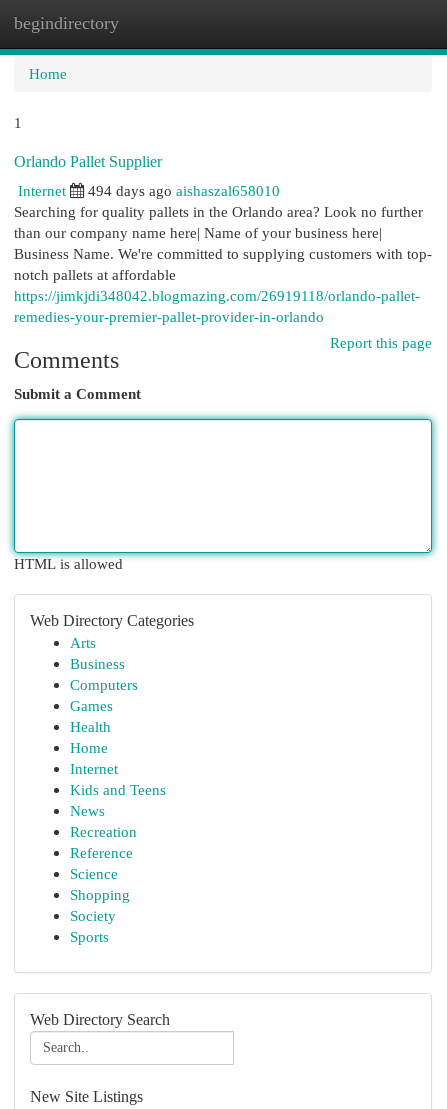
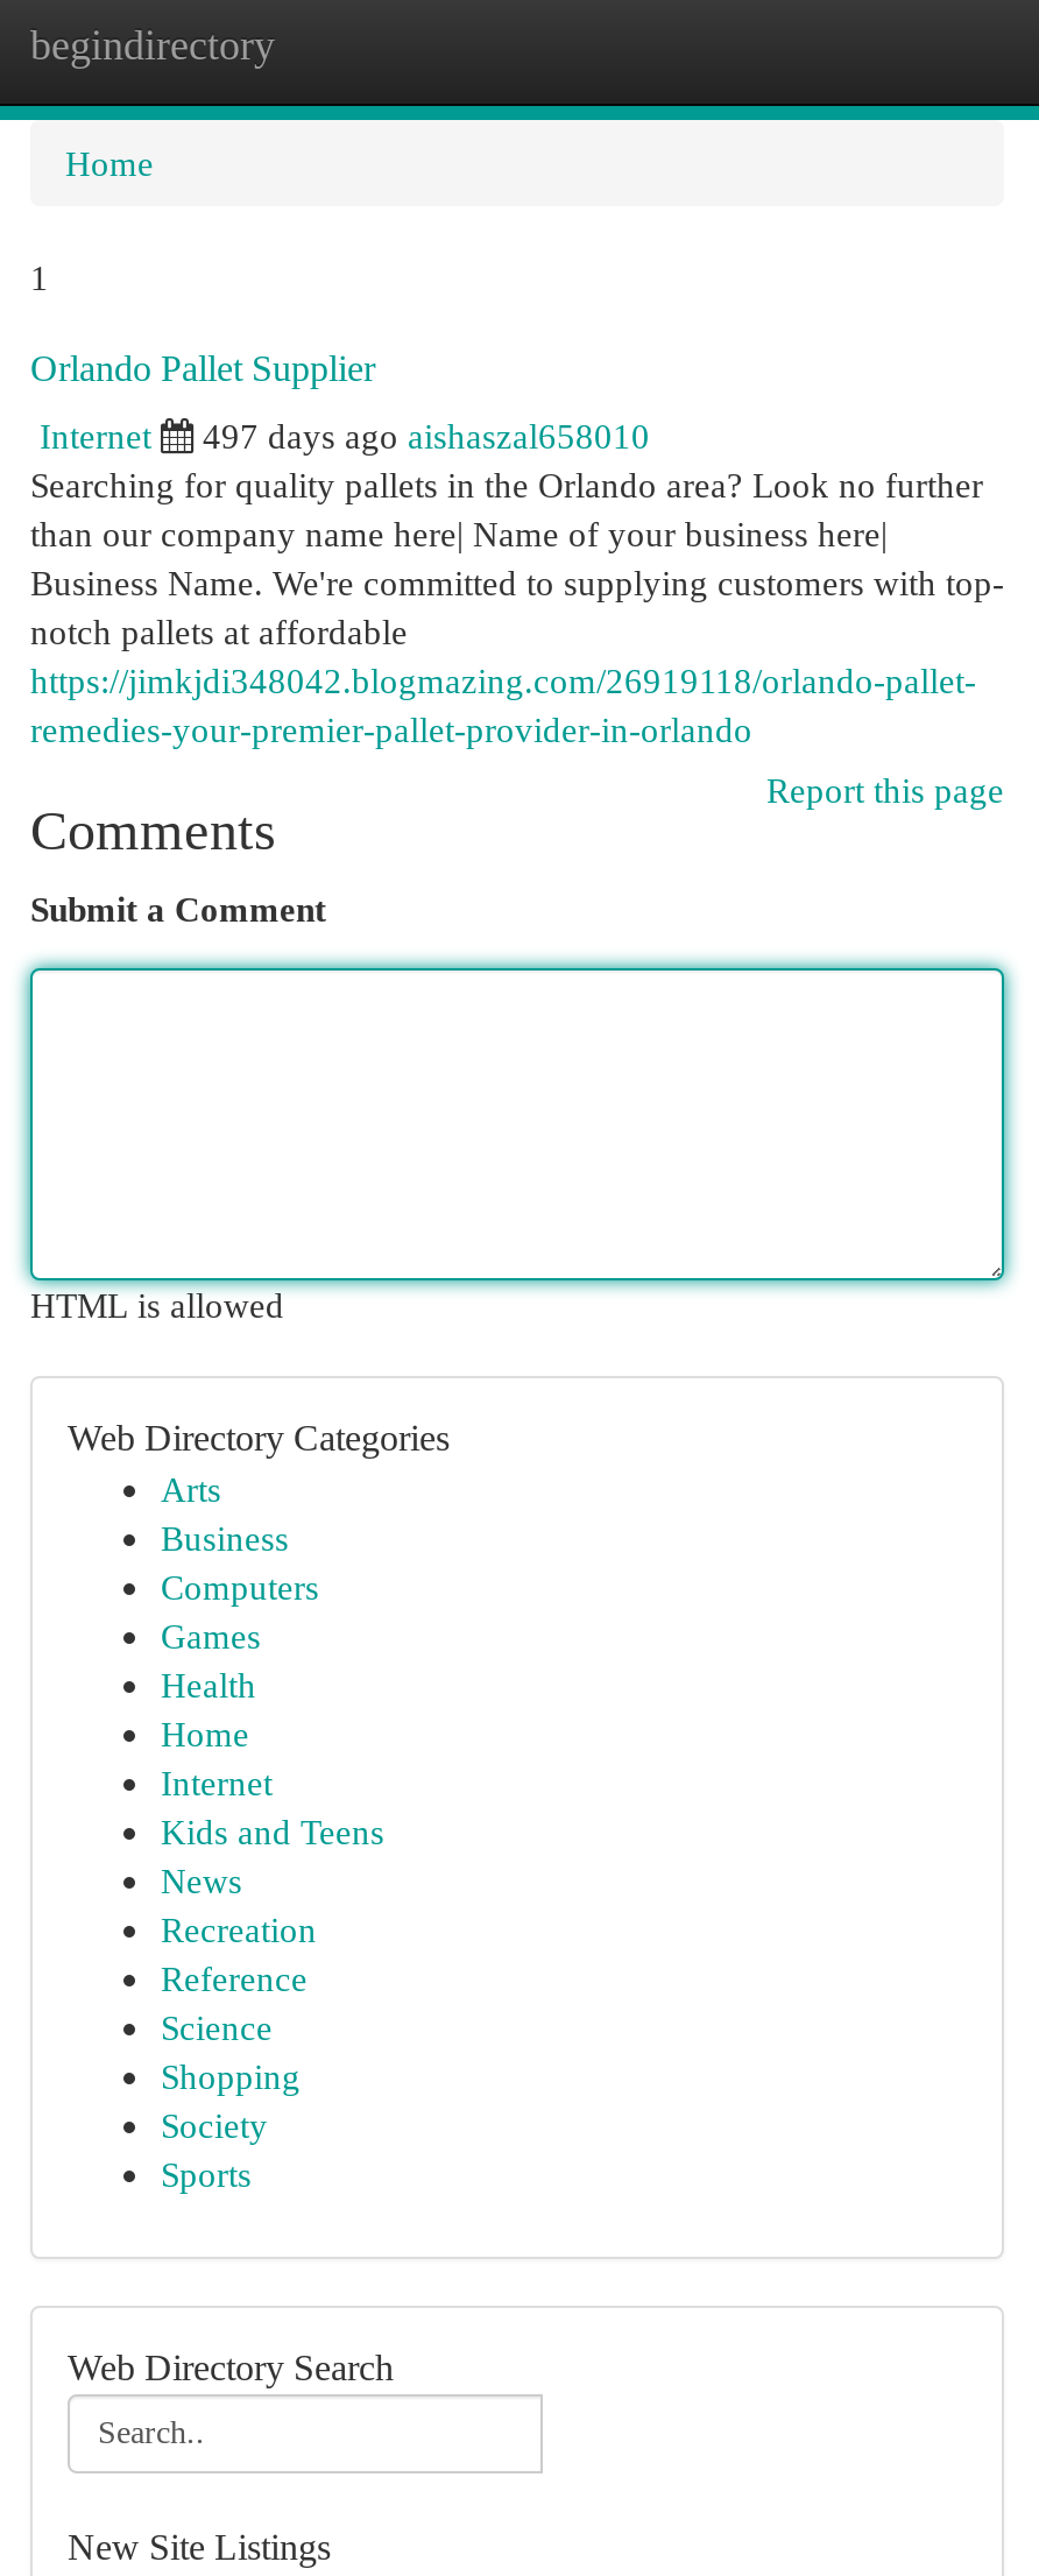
[88,182,280,199] 494 days ago aishaszal658010 -> [203,416,650,456] 497 days ago aishaszal658010

